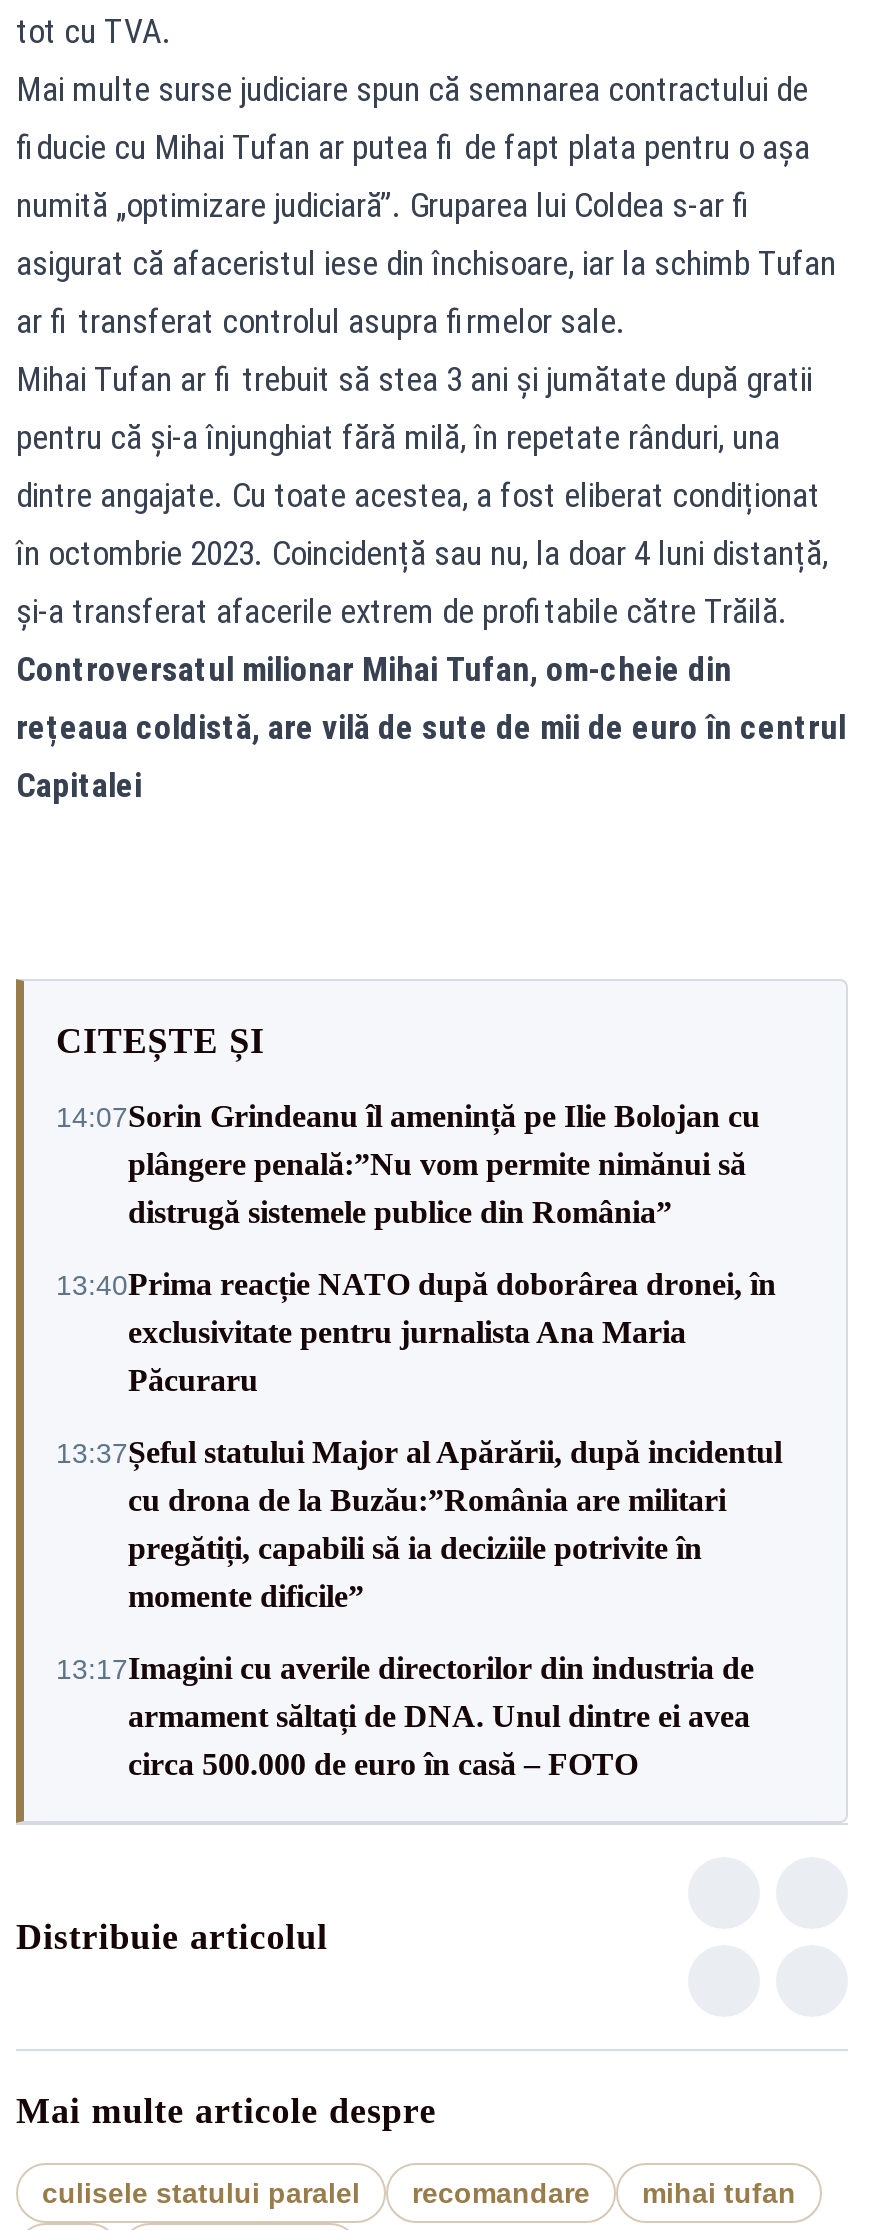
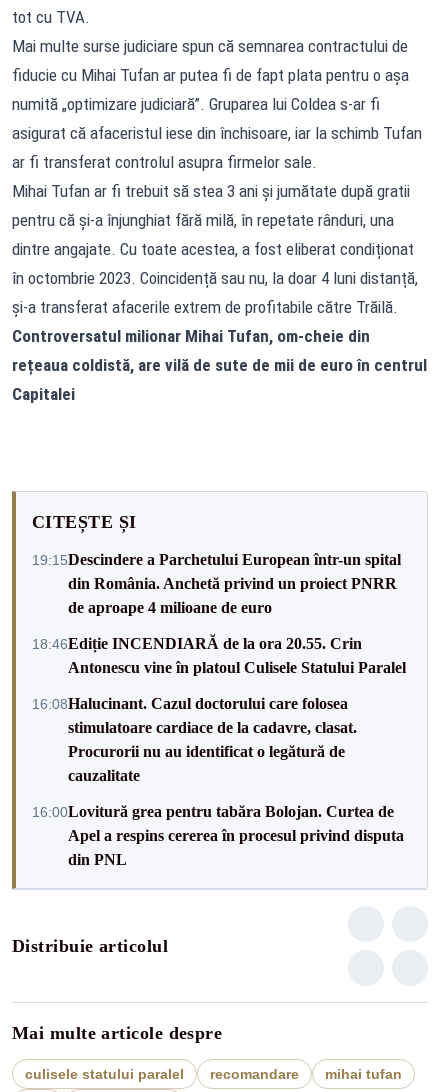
[56,1099,760,1229] 14:07Sorin Grindeanu îl amenință pe Ilie Bolojan cu | plângere penală:”Nu vom permite nimănui să | distrugă sistemele publice din România” -> [32,550,401,615] 19:15Descindere a Parchetului European într-un spital | din România. Anchetă privind un proiect PNRR | de aproape 4 milioane de euro
[56,1267,776,1397] 13:40Prima reacție NATO după doborârea dronei, în | exclusivitate pentru jurnalista Ana Maria | Păcuraru -> [32,634,406,675] 18:46Ediție INCENDIARĂ de la ora 20.55. Crin | Antonescu vine în platoul Culisele Statului Paralel
[56,1435,782,1613] 13:37Șeful statului Major al Apărării, după incidentul | cu drona de la Buzău:”România are militari | pregătiți, capabili să ia deciziile potrivite în | momente dificile” -> [32,694,357,783] 16:08Halucinant. Cazul doctorului care folosea | stimulatoare cardiace de la cadavre, clasat. | Procurorii nu au identificat o legătură de | cauzalitate
[56,1651,754,1781] 13:17Imagini cu averile directorilor din industria de | armament săltați de DNA. Unul dintre ei avea | circa 500.000 de euro în casă – FOTO -> [32,802,404,867] 16:00Lovitură grea pentru tabăra Bolojan. Curtea de | Apel a respins cererea în procesul privind disputa | din PNL

